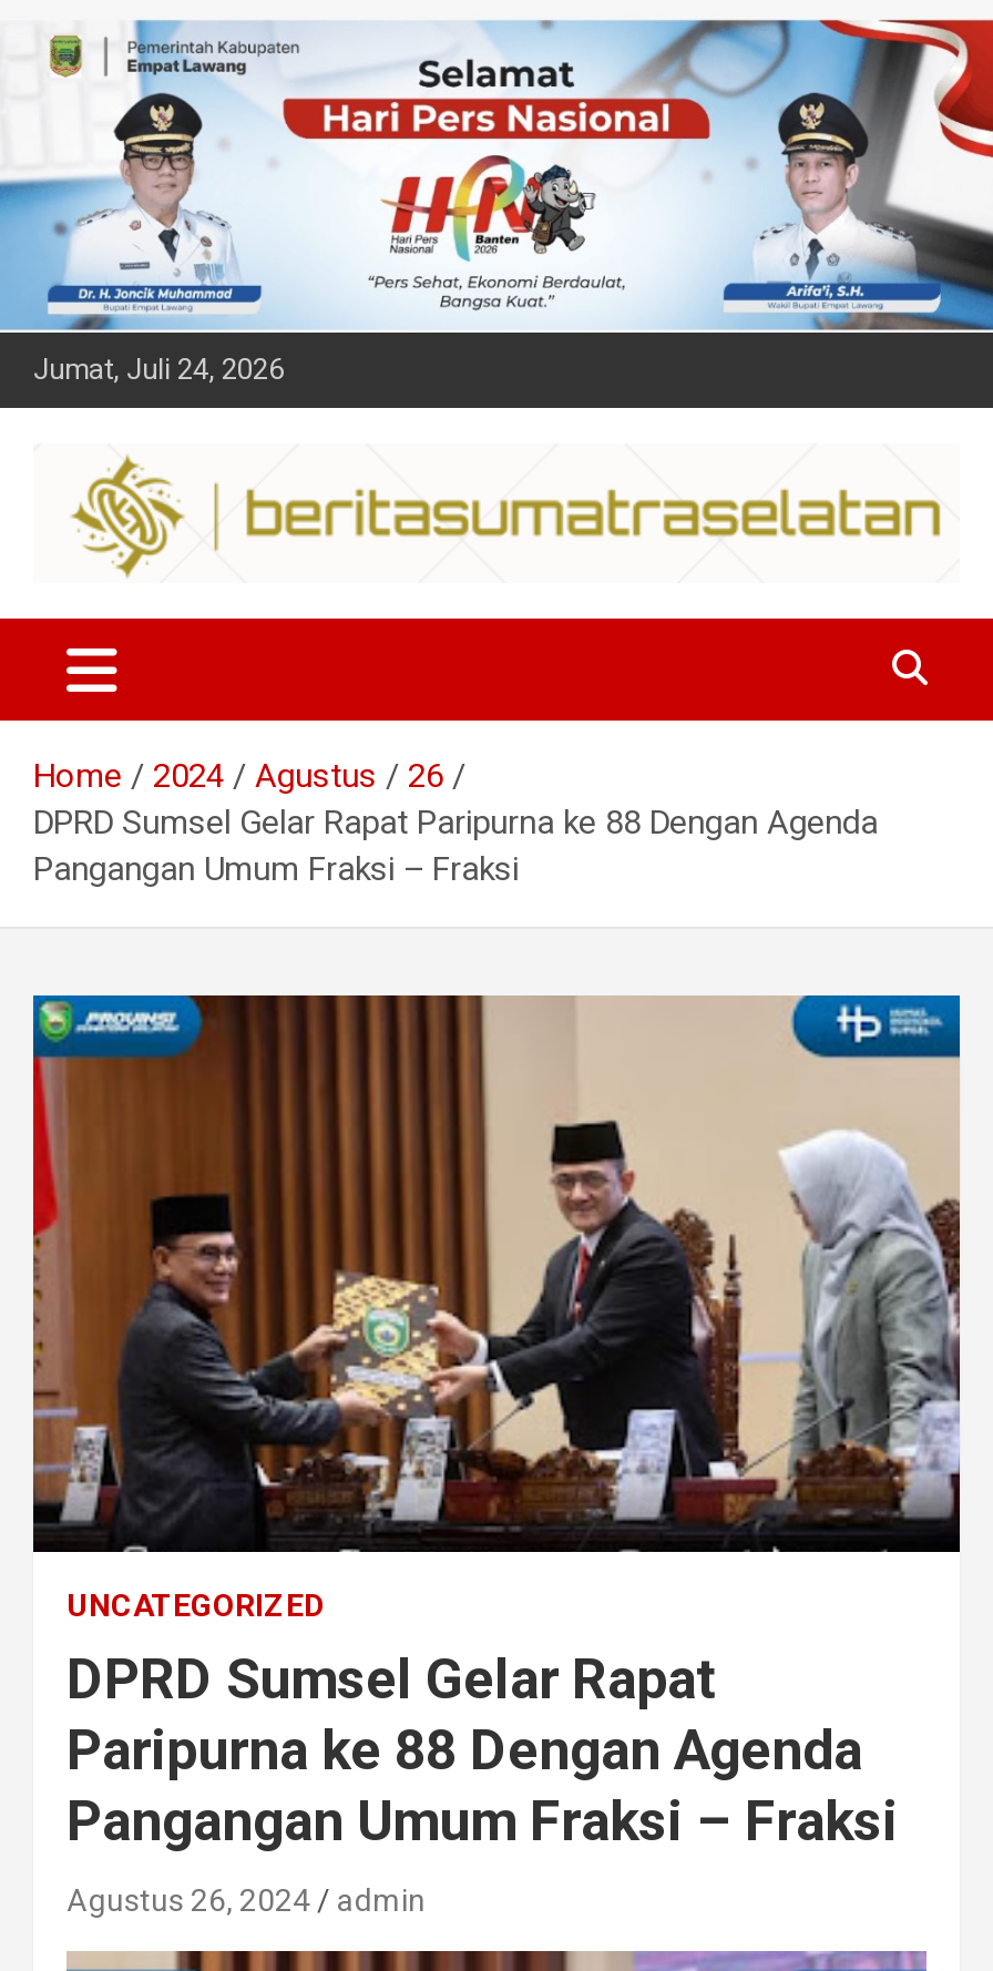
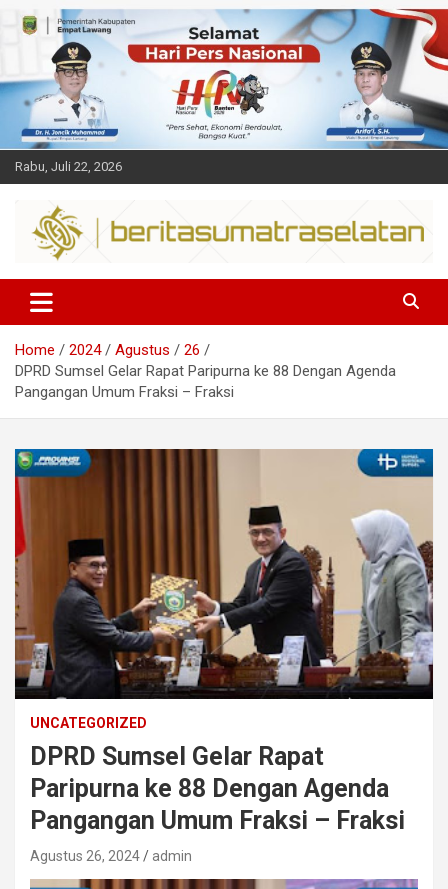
[33,353,284,386] Jumat, Juli 24, 2026 -> [15,159,122,174] Rabu, Juli 22, 2026

